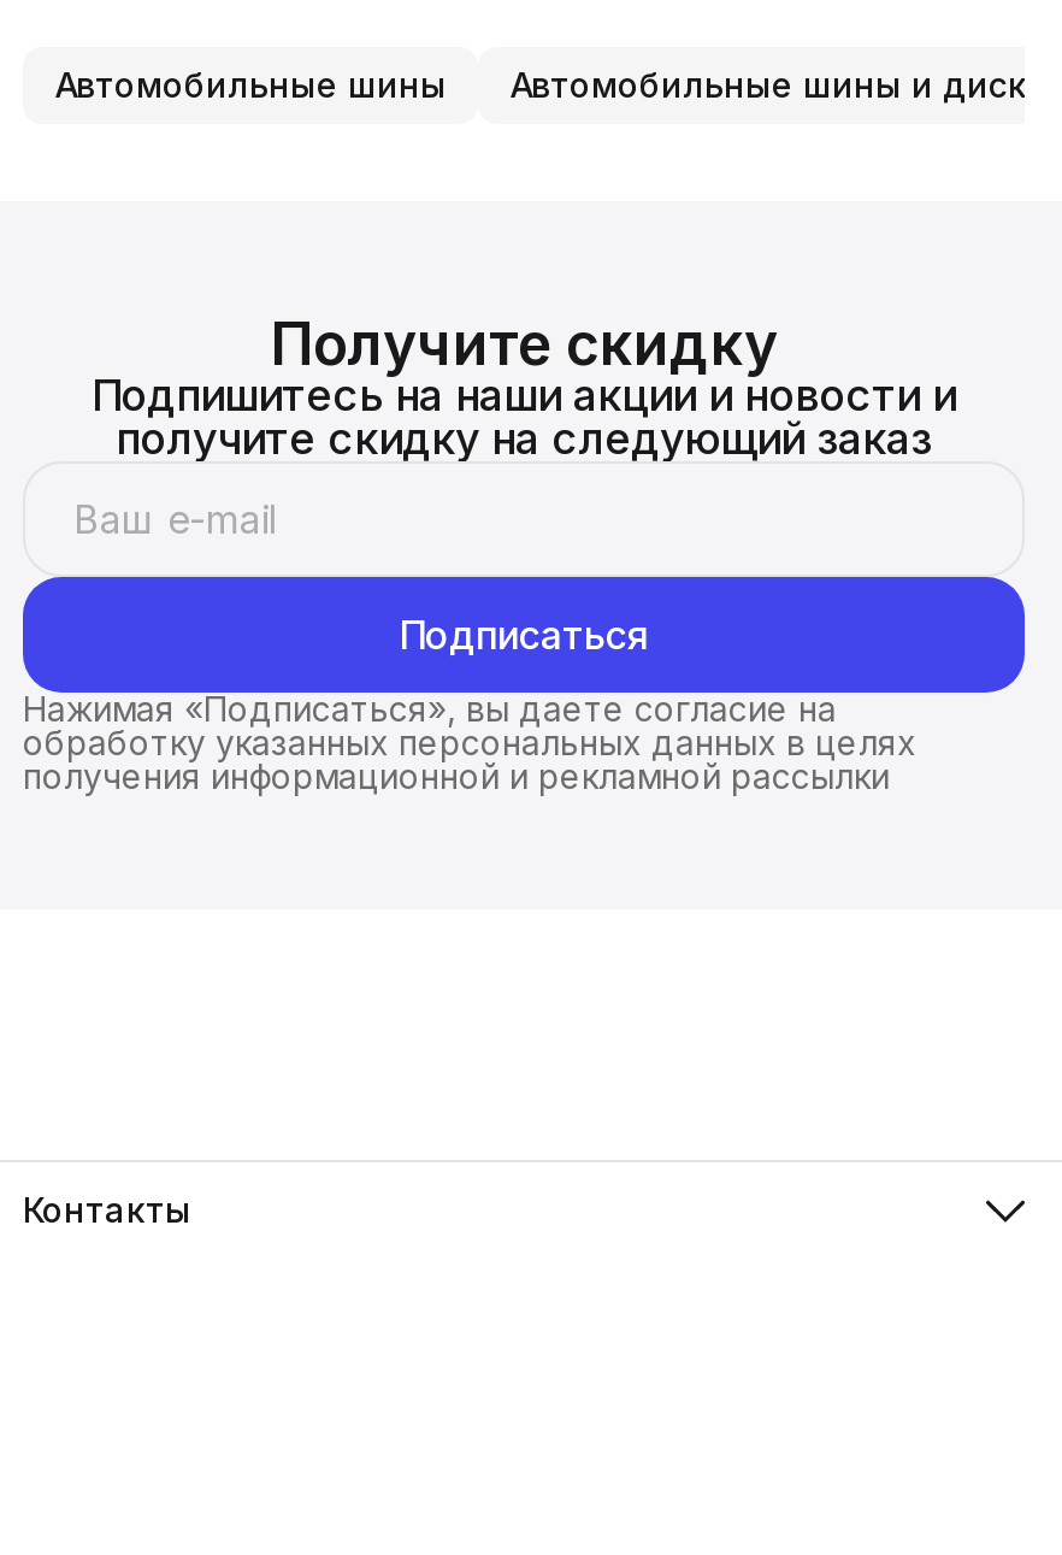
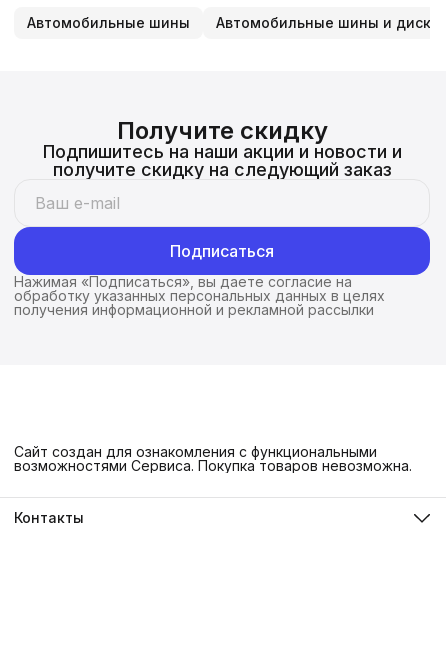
none -> [14,443,412,474] Сайт создан для ознакомления с функциональными | возможностями Сервиса. Покупка товаров невозможна.

